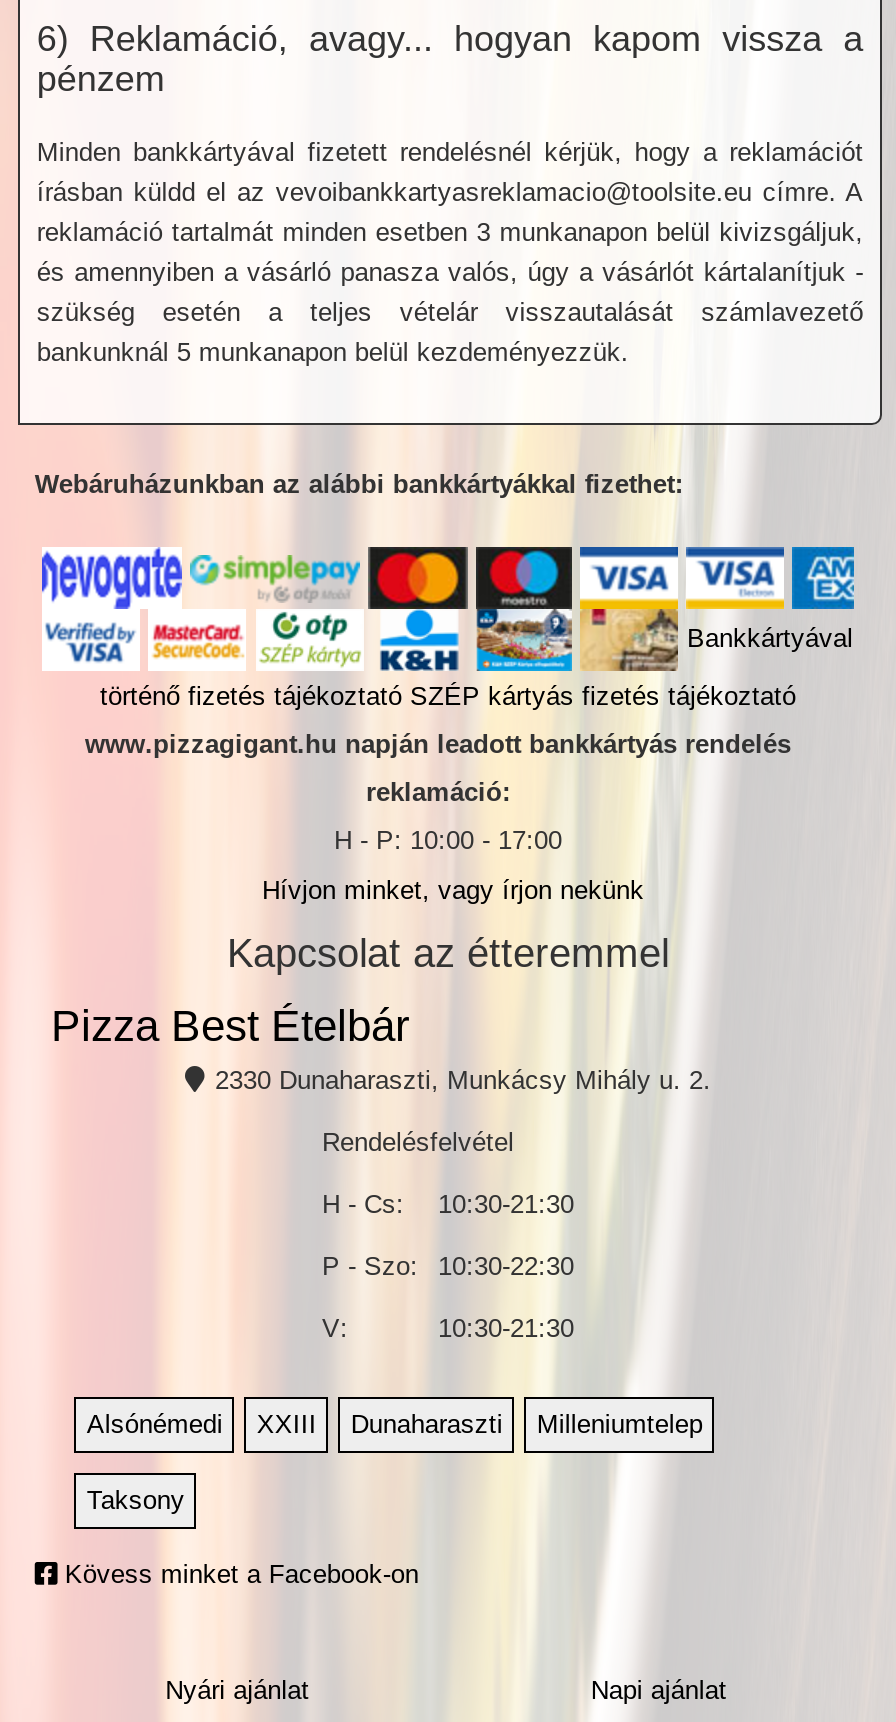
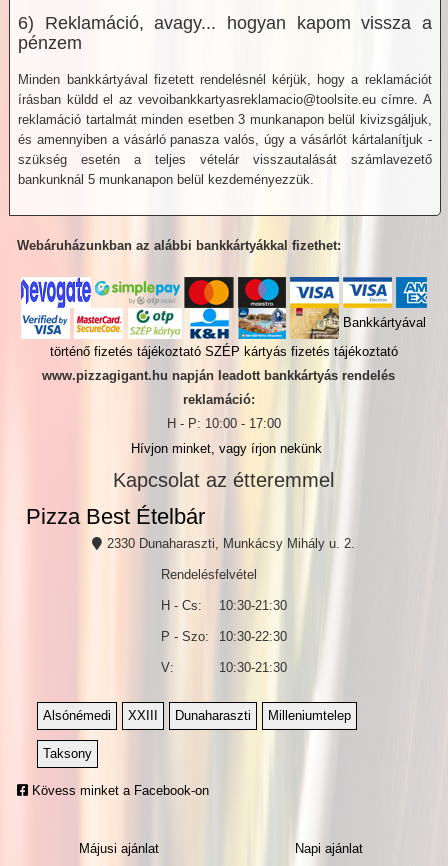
[165,1676,309,1706] Nyári ajánlat -> [79,841,159,856] Májusi ajánlat

